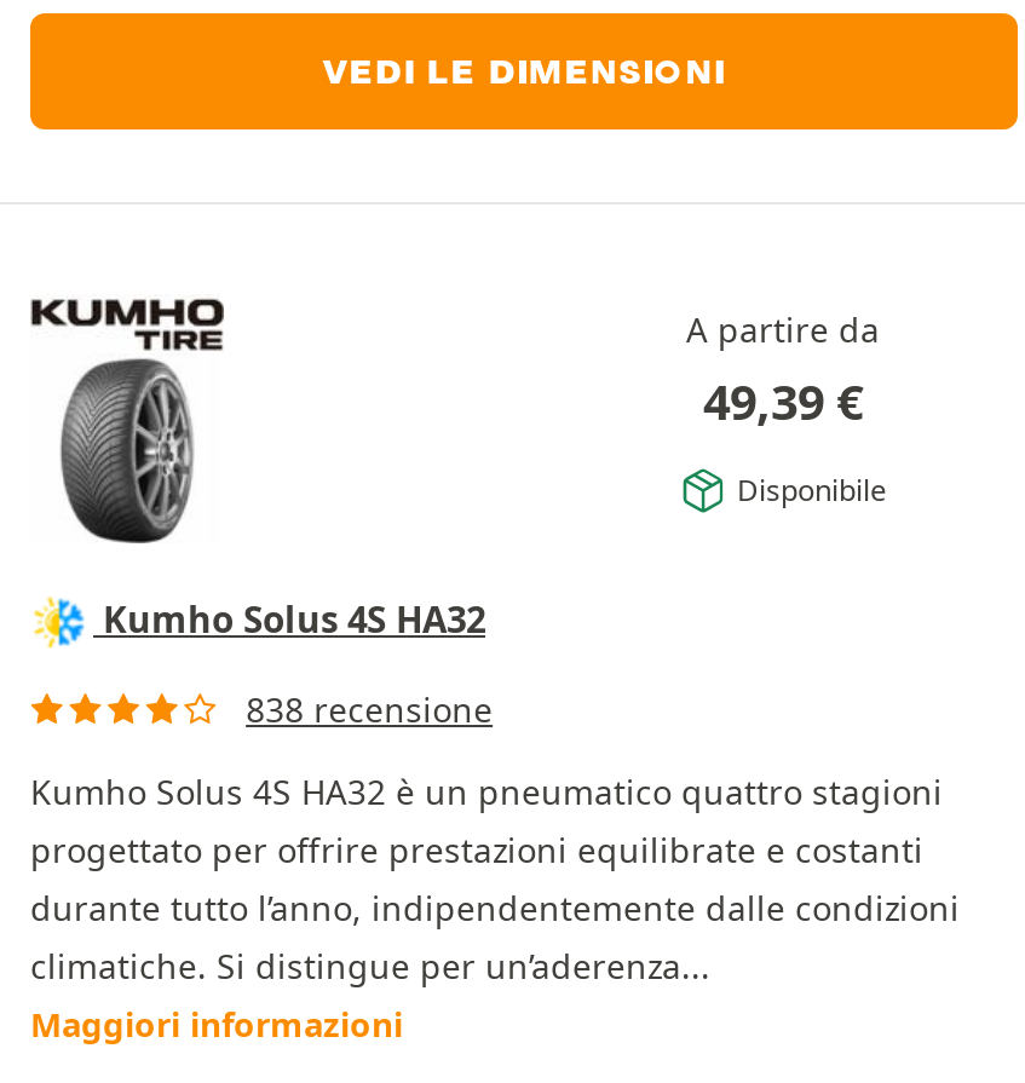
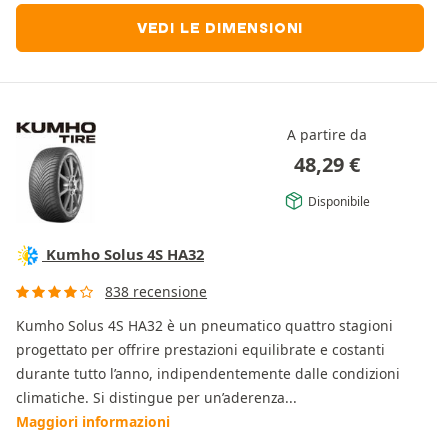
[703,370,863,435] 49,39 € -> [294,151,360,178] 48,29 €

